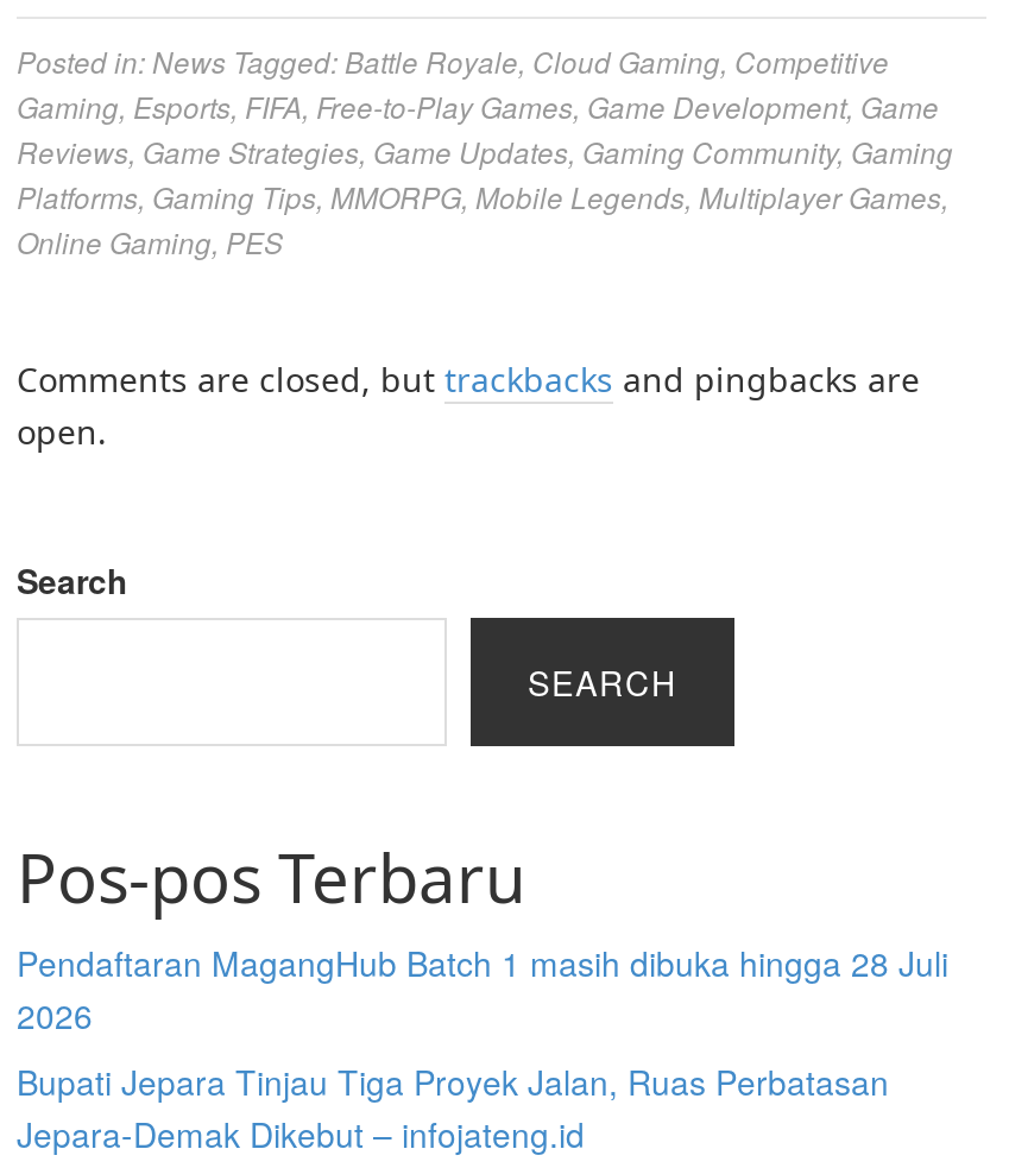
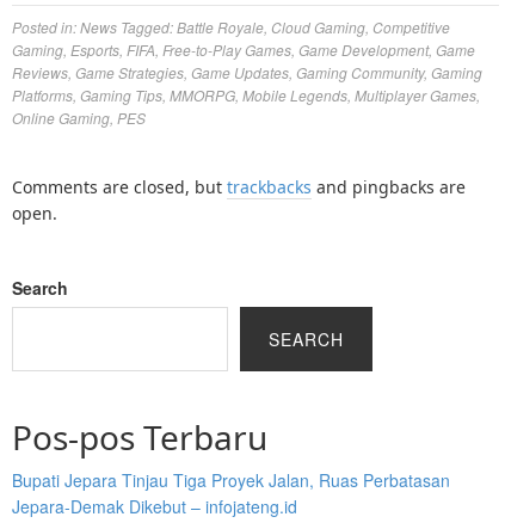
[17,939,948,1039] Pendaftaran MagangHub Batch 1 masih dibuka hingga 28 Juli | 2026 -> none

